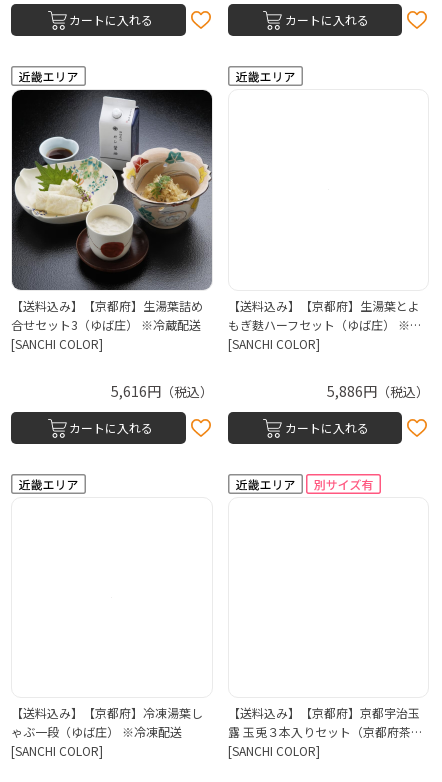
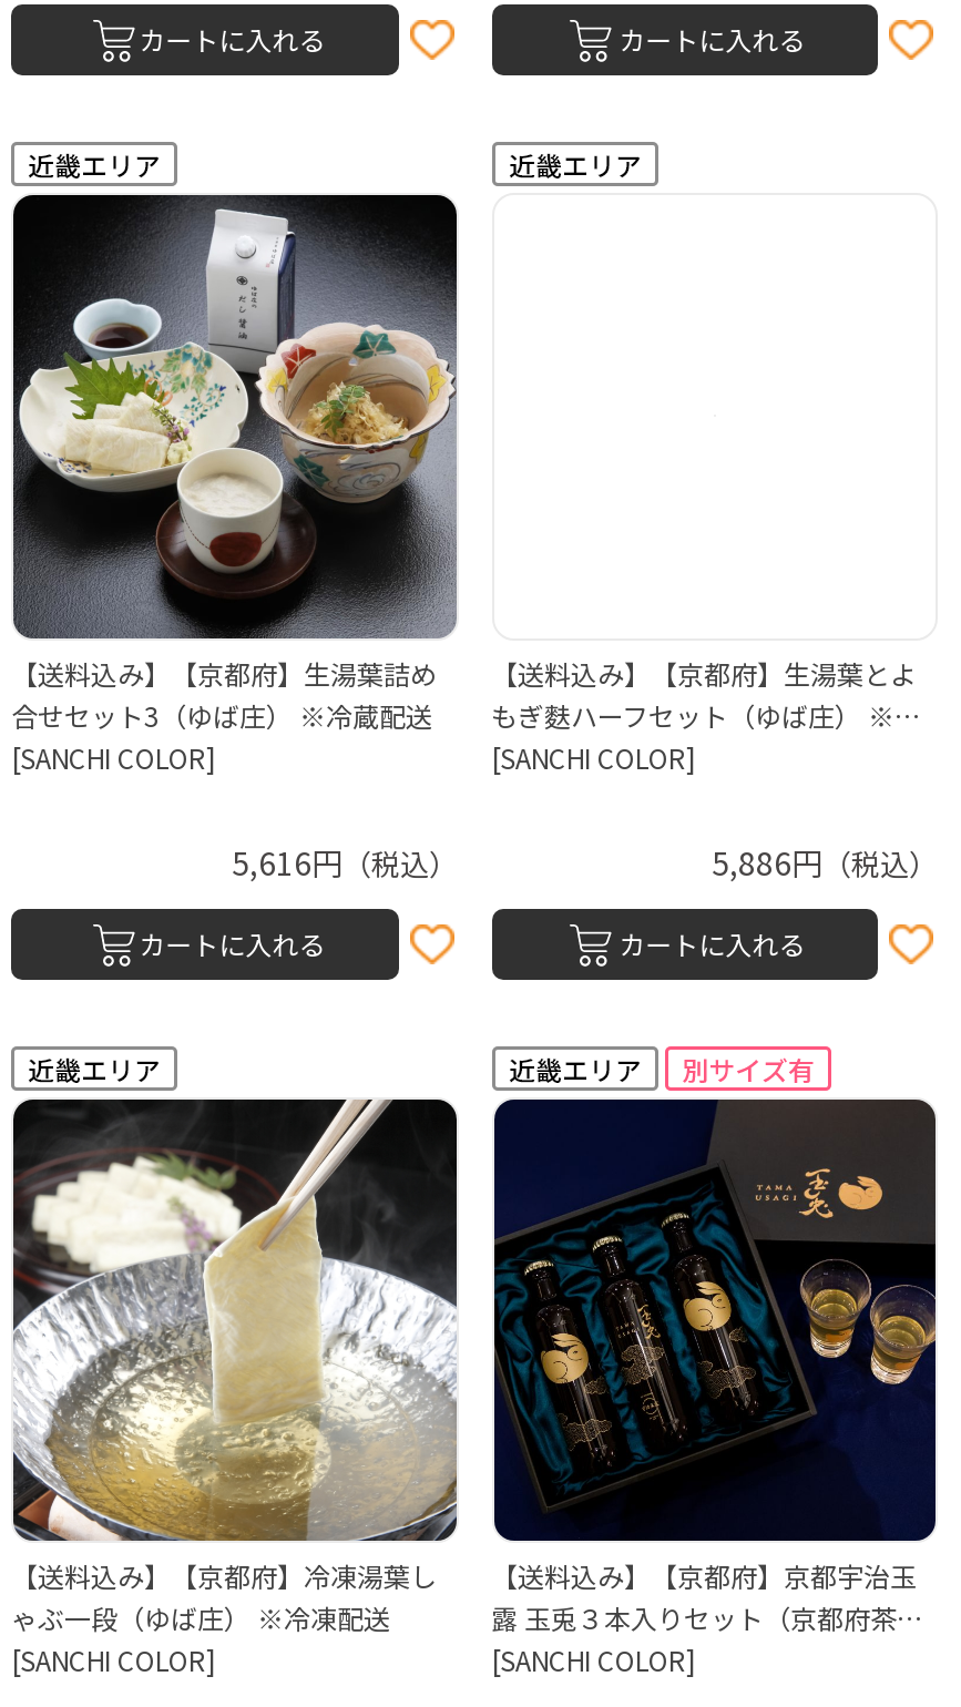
none -> [11,1097,459,1543] [image]
none -> [492,1097,938,1543] [image]

